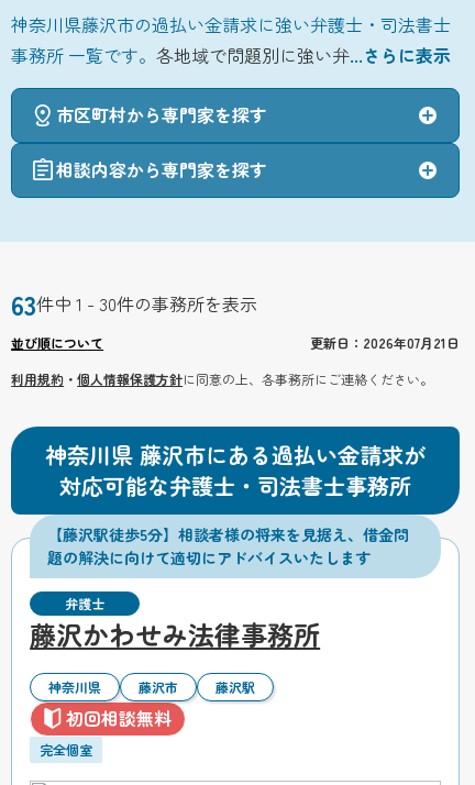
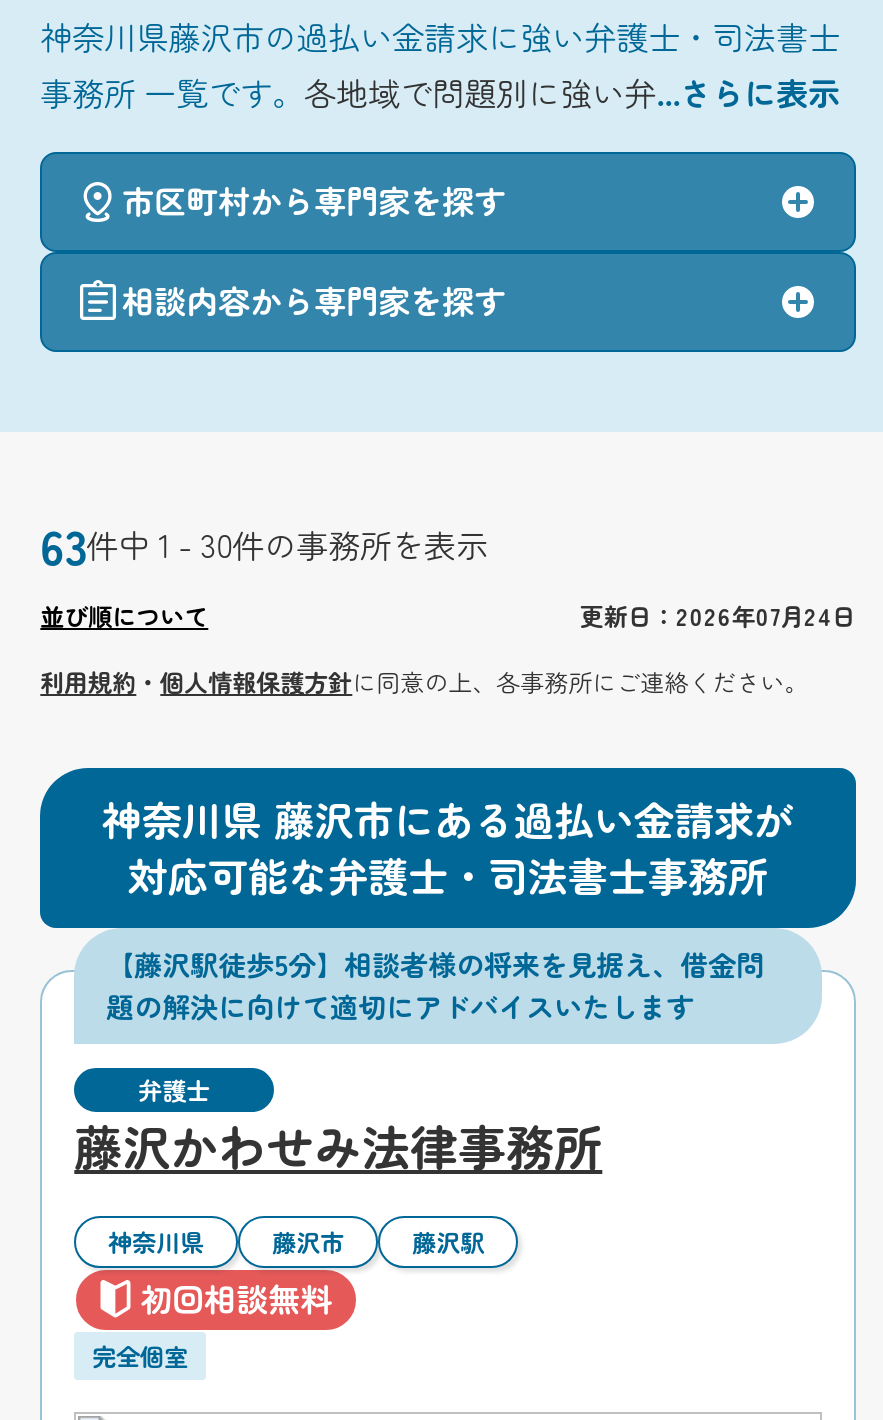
[310,333,459,352] 更新日：2026年07月21日 -> [580,598,856,632] 更新日：2026年07月24日

